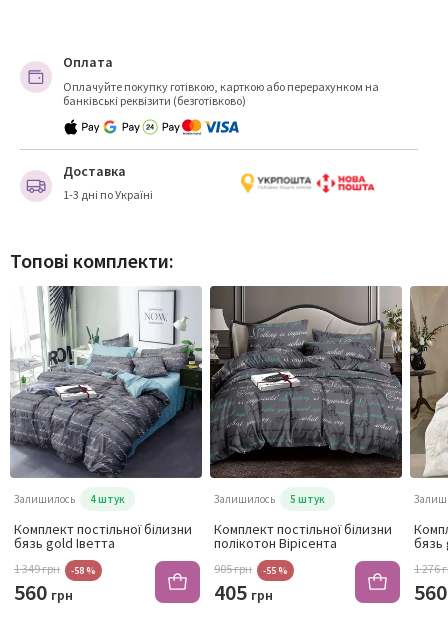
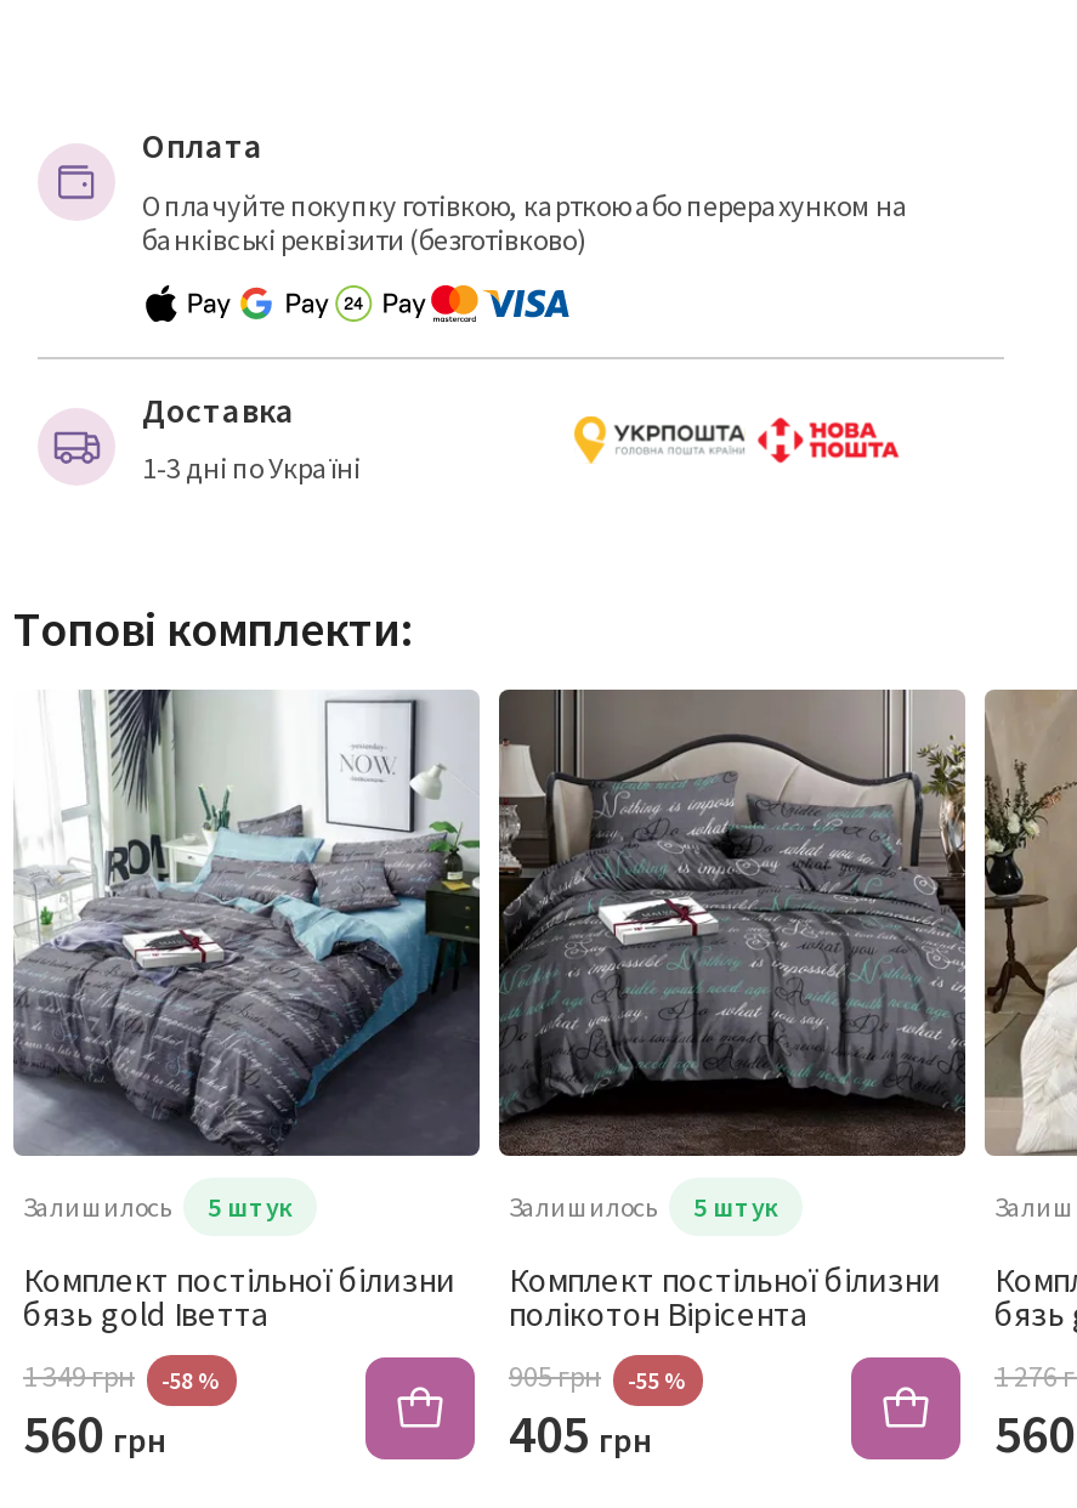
[14,492,125,506] Залишилось 4 штук -> [23,1190,293,1224] Залишилось 5 штук

